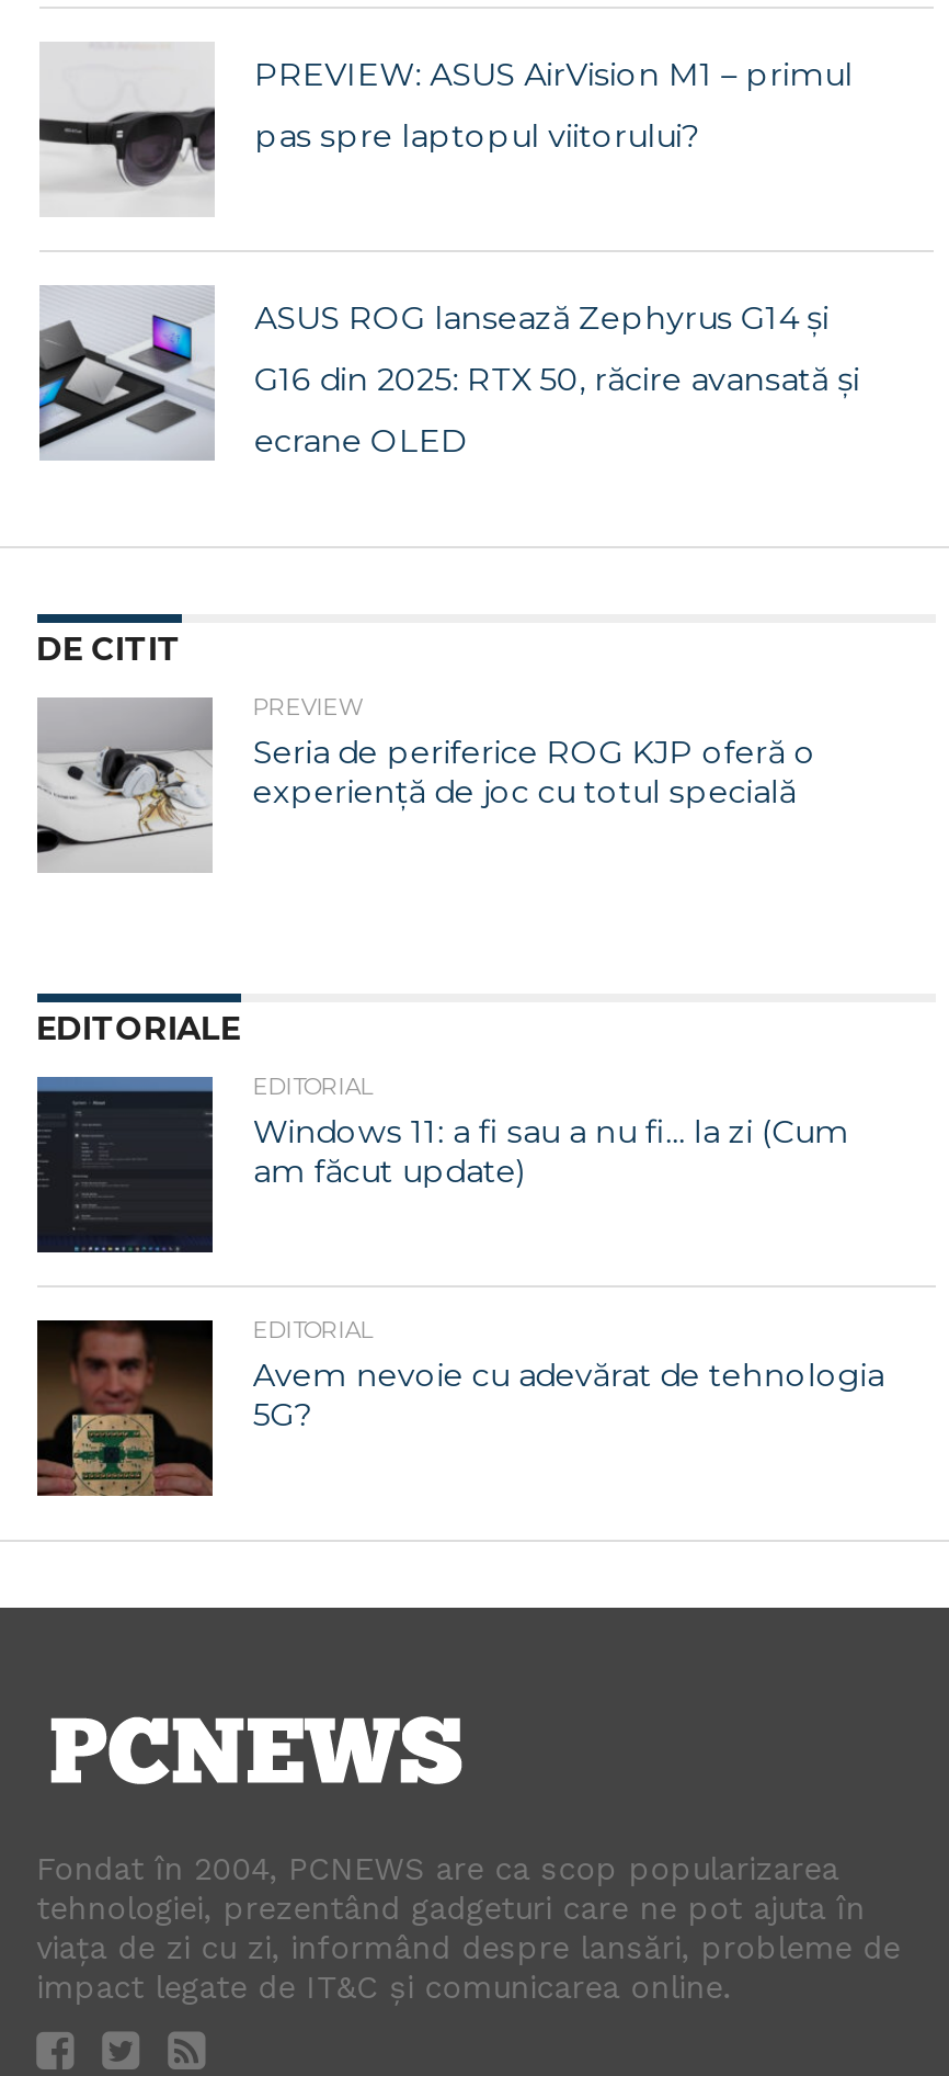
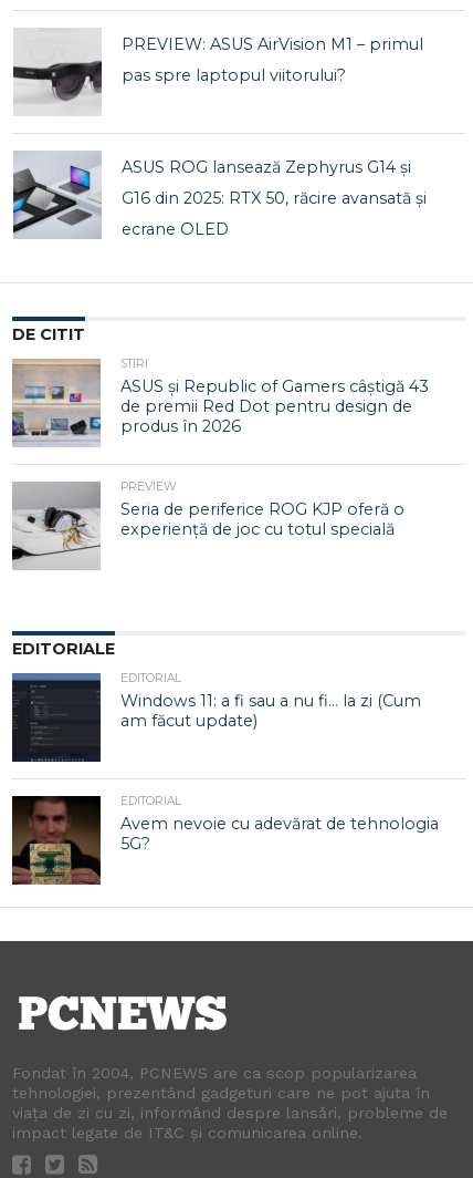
none -> [11,357,429,436] [image] | STIRI | ASUS și Republic of Gamers câștigă 43 | de premii Red Dot pentru design de | produs în 2026

